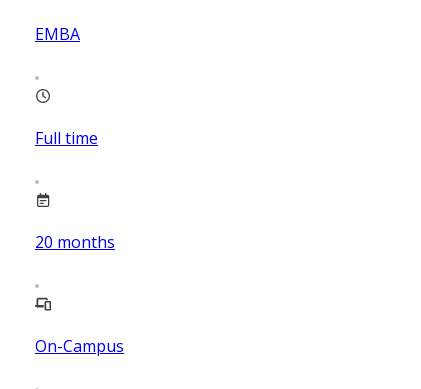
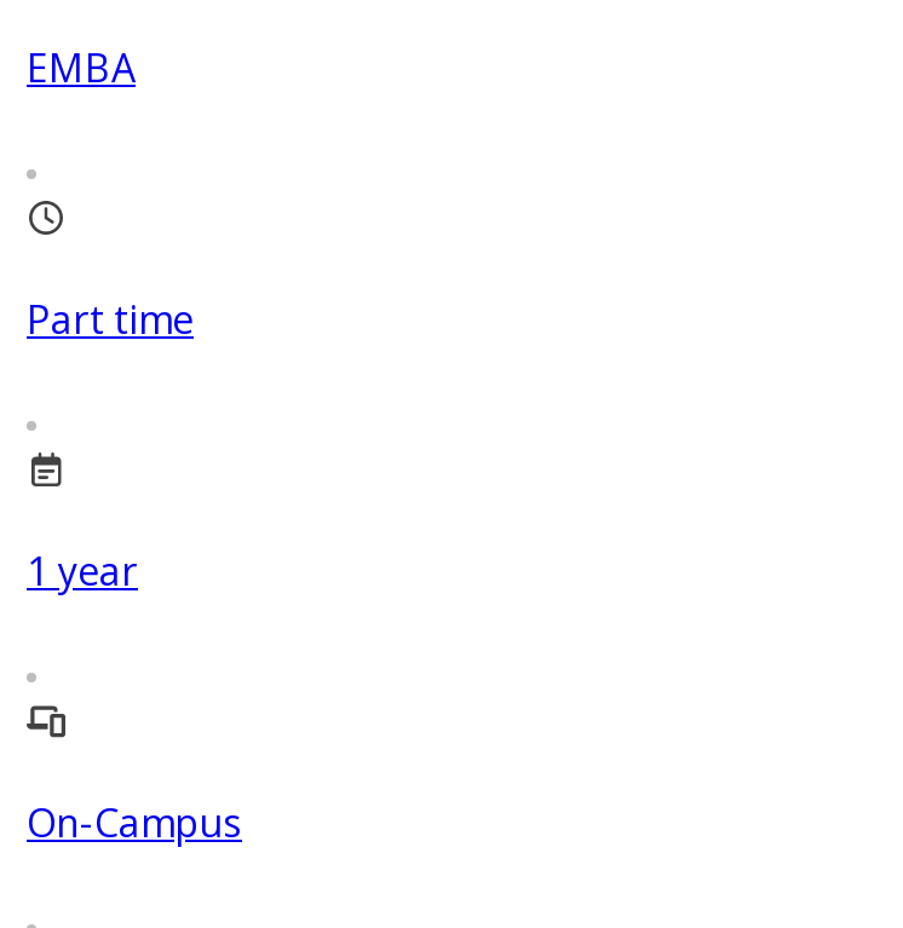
[35,127,98,149] Full time -> [27,294,194,347] Part time
[35,231,115,253] 20 months -> [27,546,138,599] 1 year

